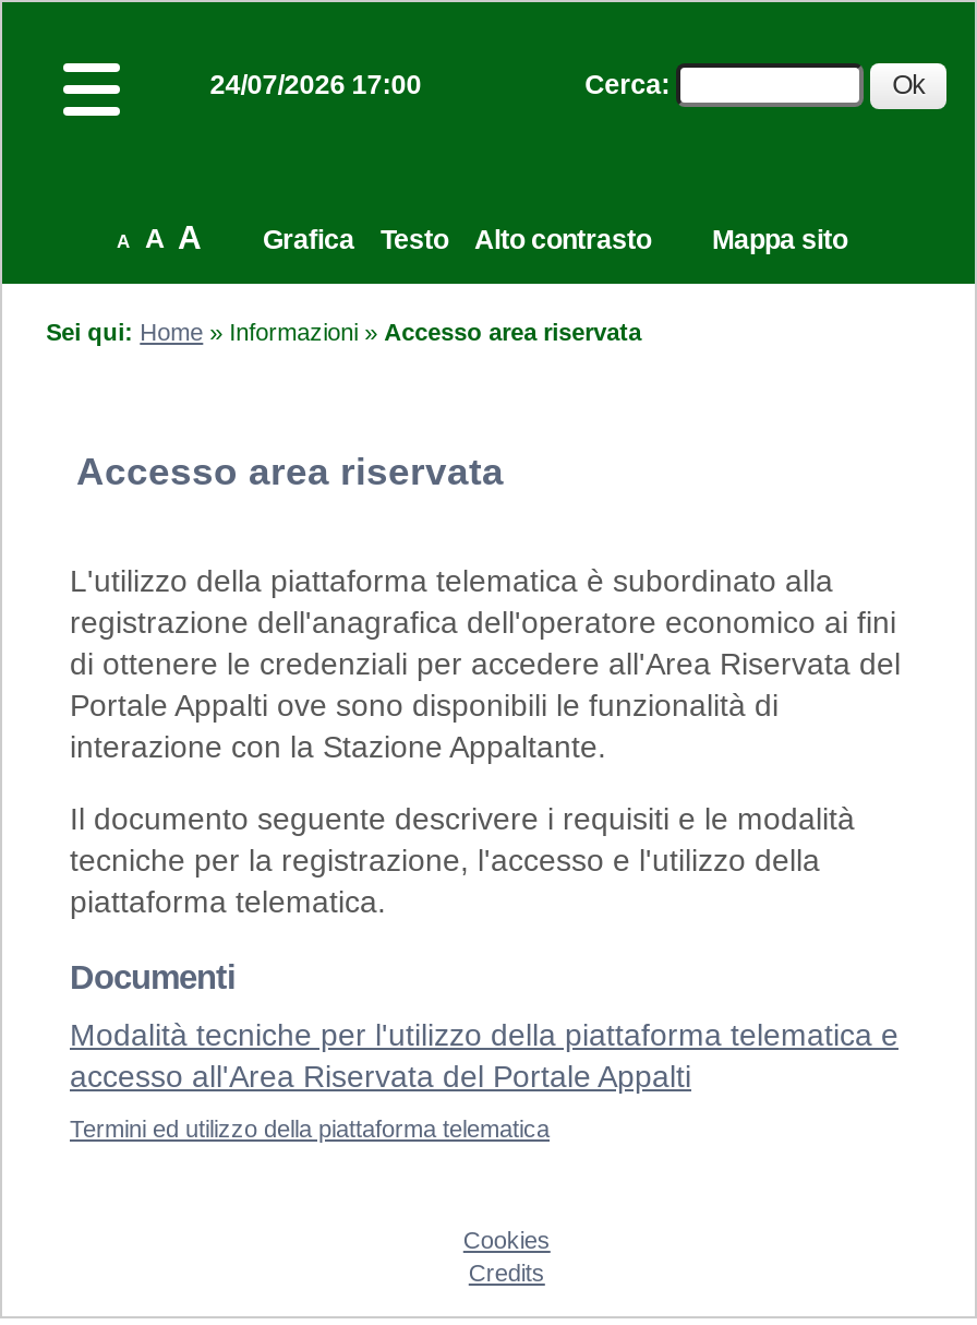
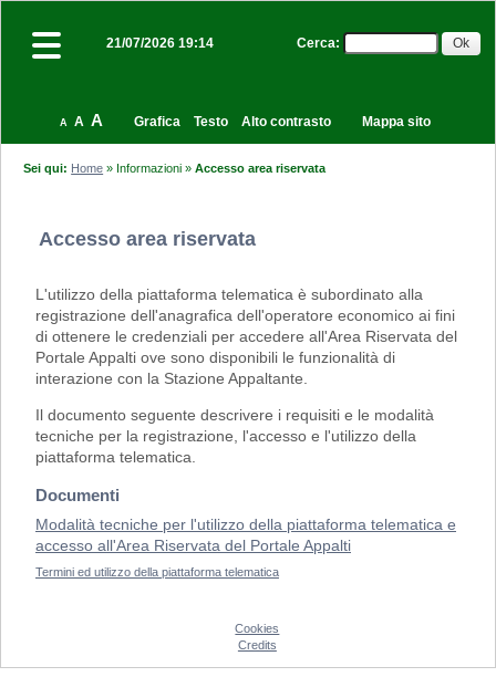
[210,70,422,101] 24/07/2026 17:00 -> [107,36,214,51] 21/07/2026 19:14

